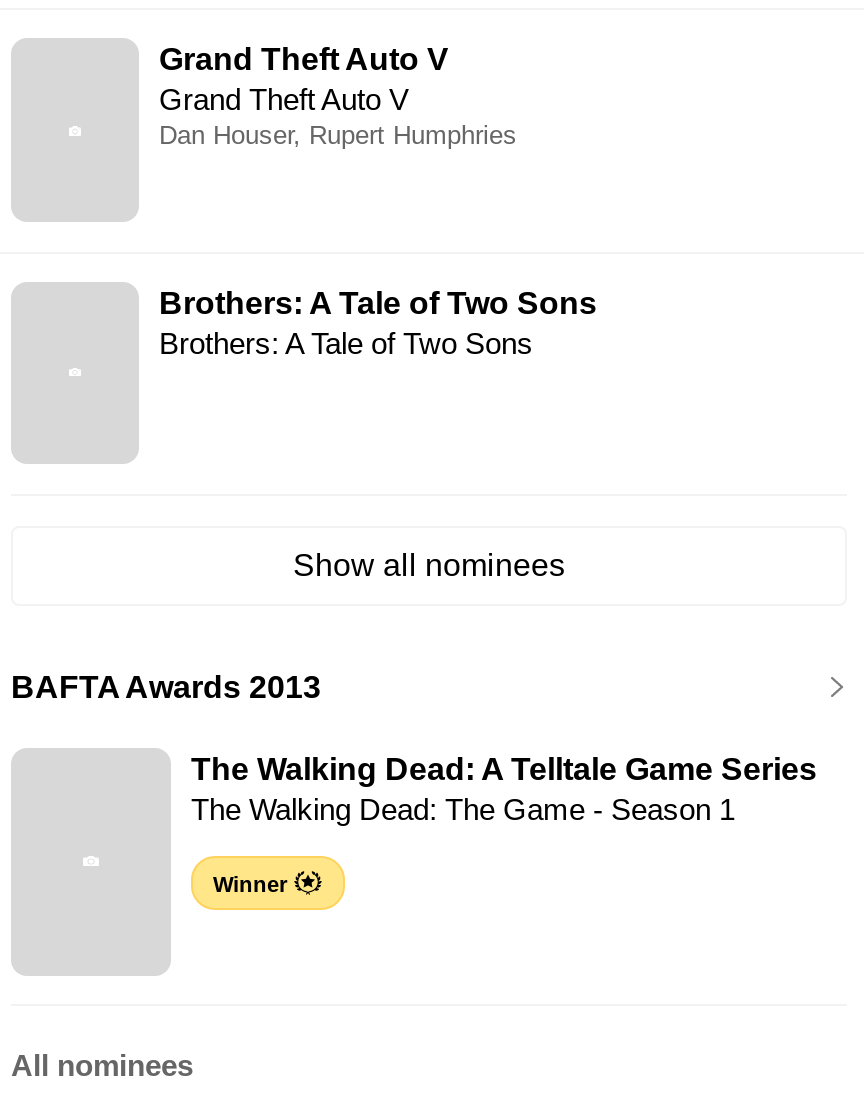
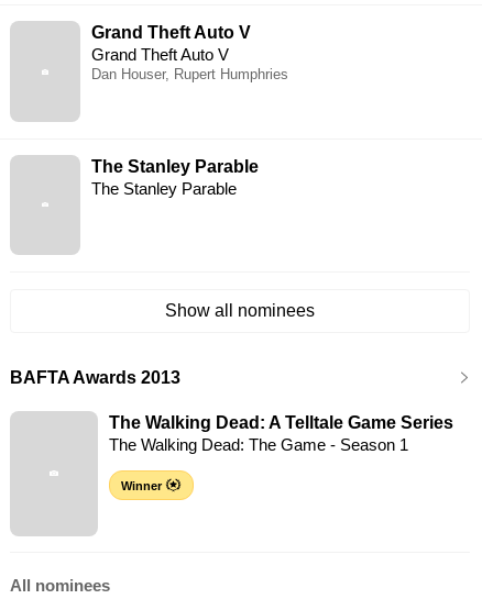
[159,285,597,359] Brothers: A Tale of Two Sons | Brothers: A Tale of Two Sons -> [91,157,259,198] The Stanley Parable | The Stanley Parable

